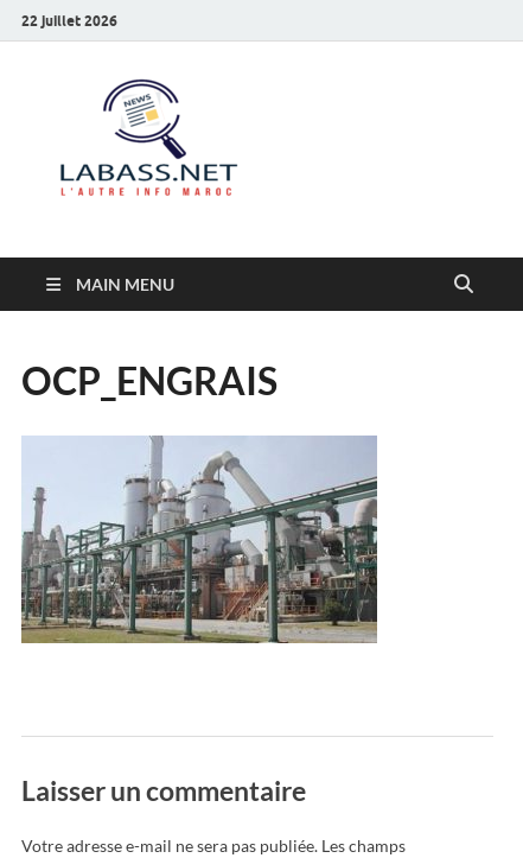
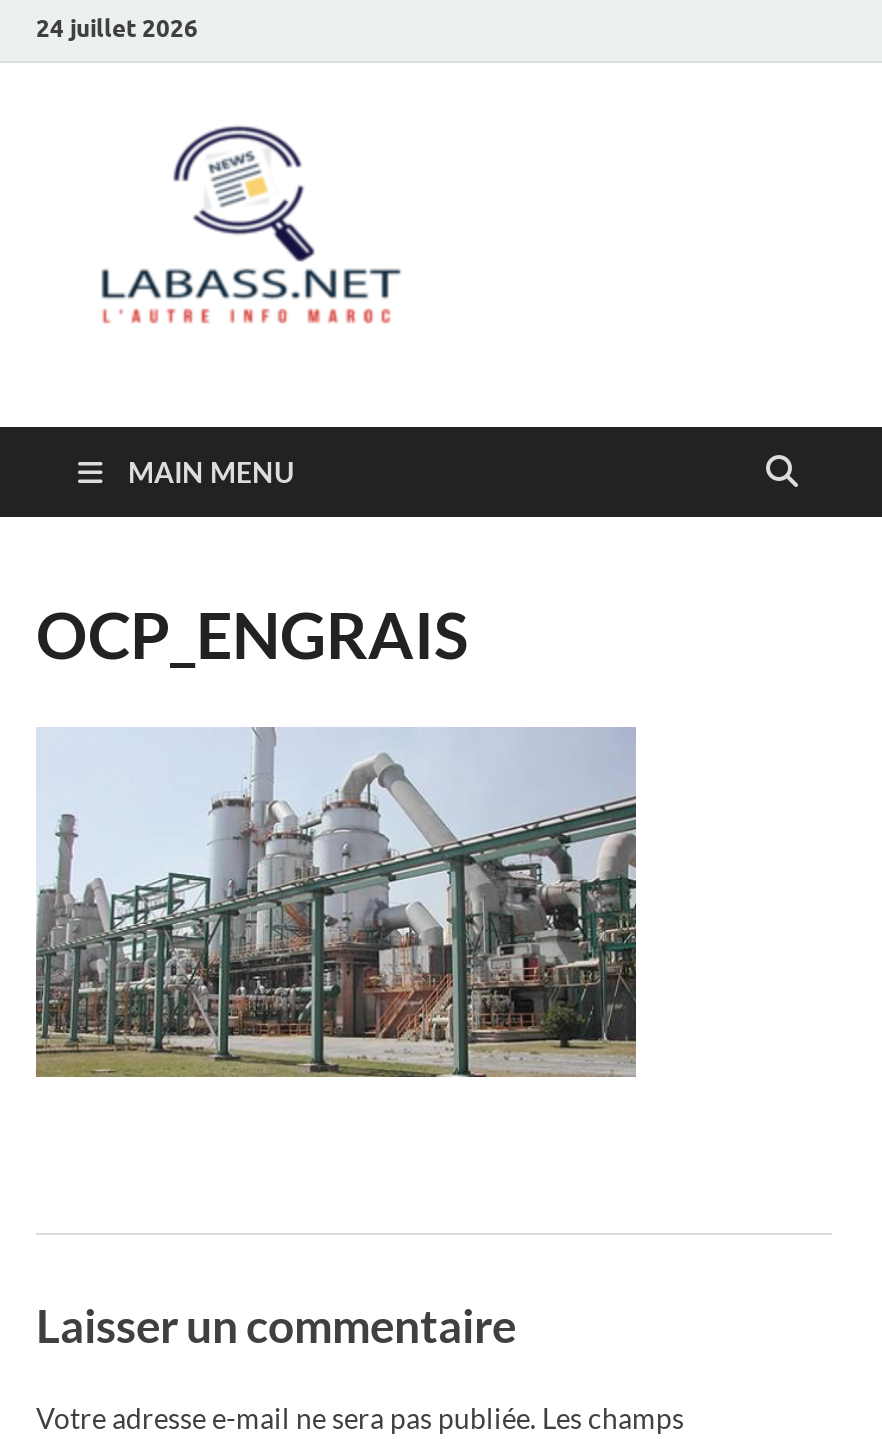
[21,11,117,29] 22 juillet 2026 -> [36,12,198,42] 24 juillet 2026

